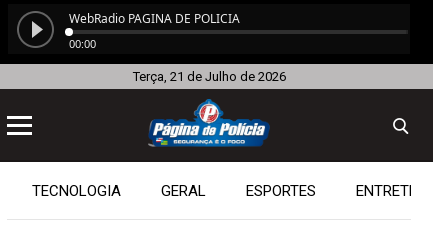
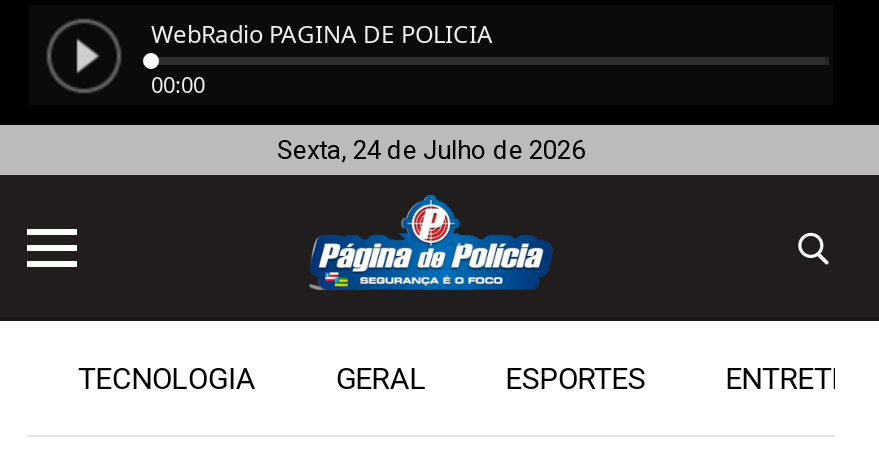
[132,69,285,84] Terça, 21 de Julho de 2026 -> [277,135,585,165] Sexta, 24 de Julho de 2026

